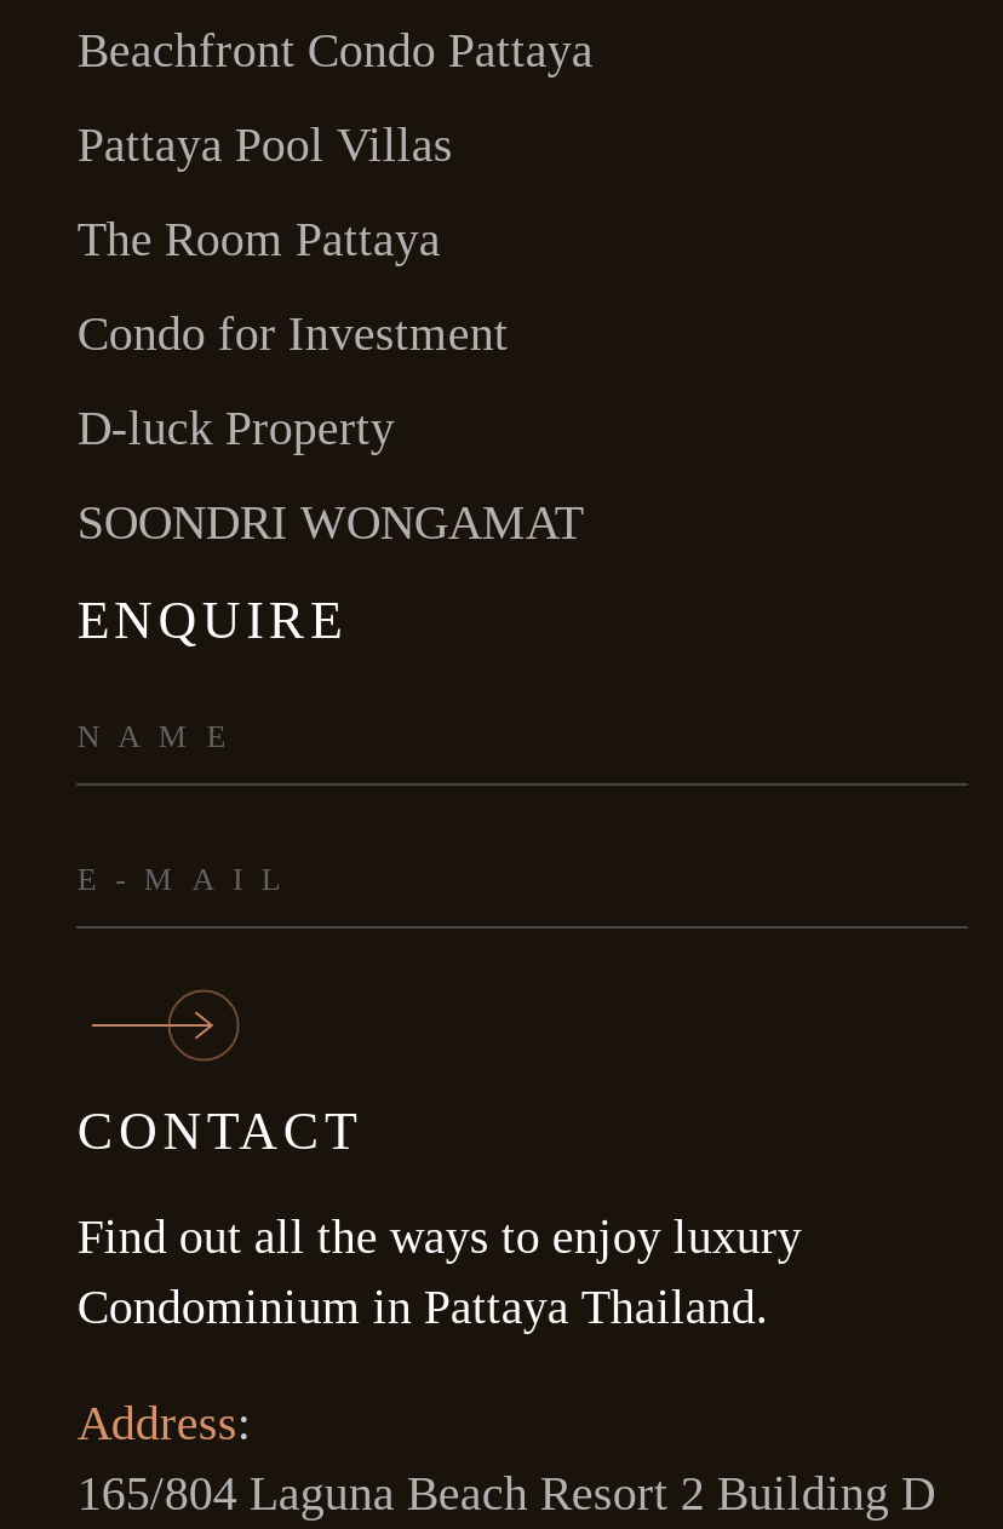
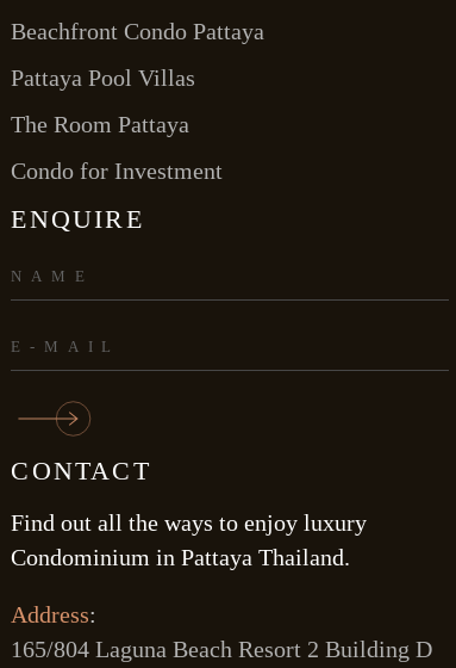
[77,400,583,547] D-luck Property | SOONDRI WONGAMAT -> none

